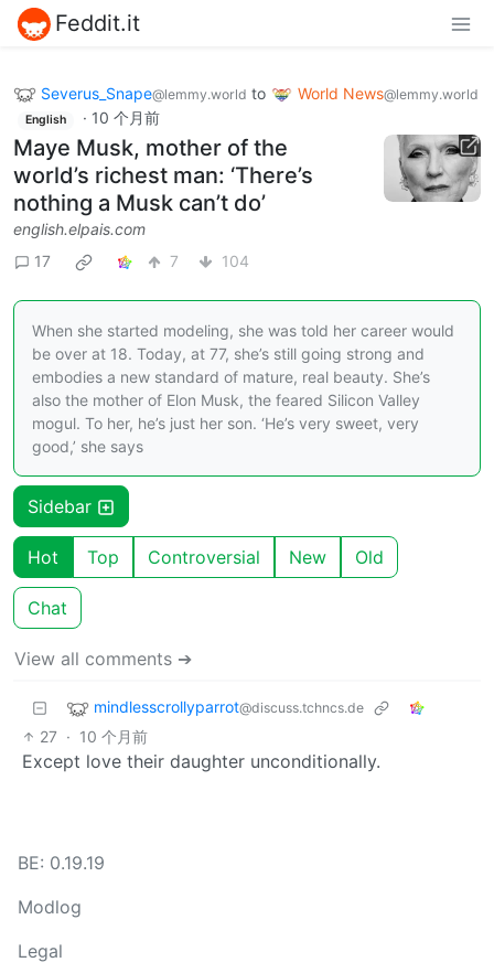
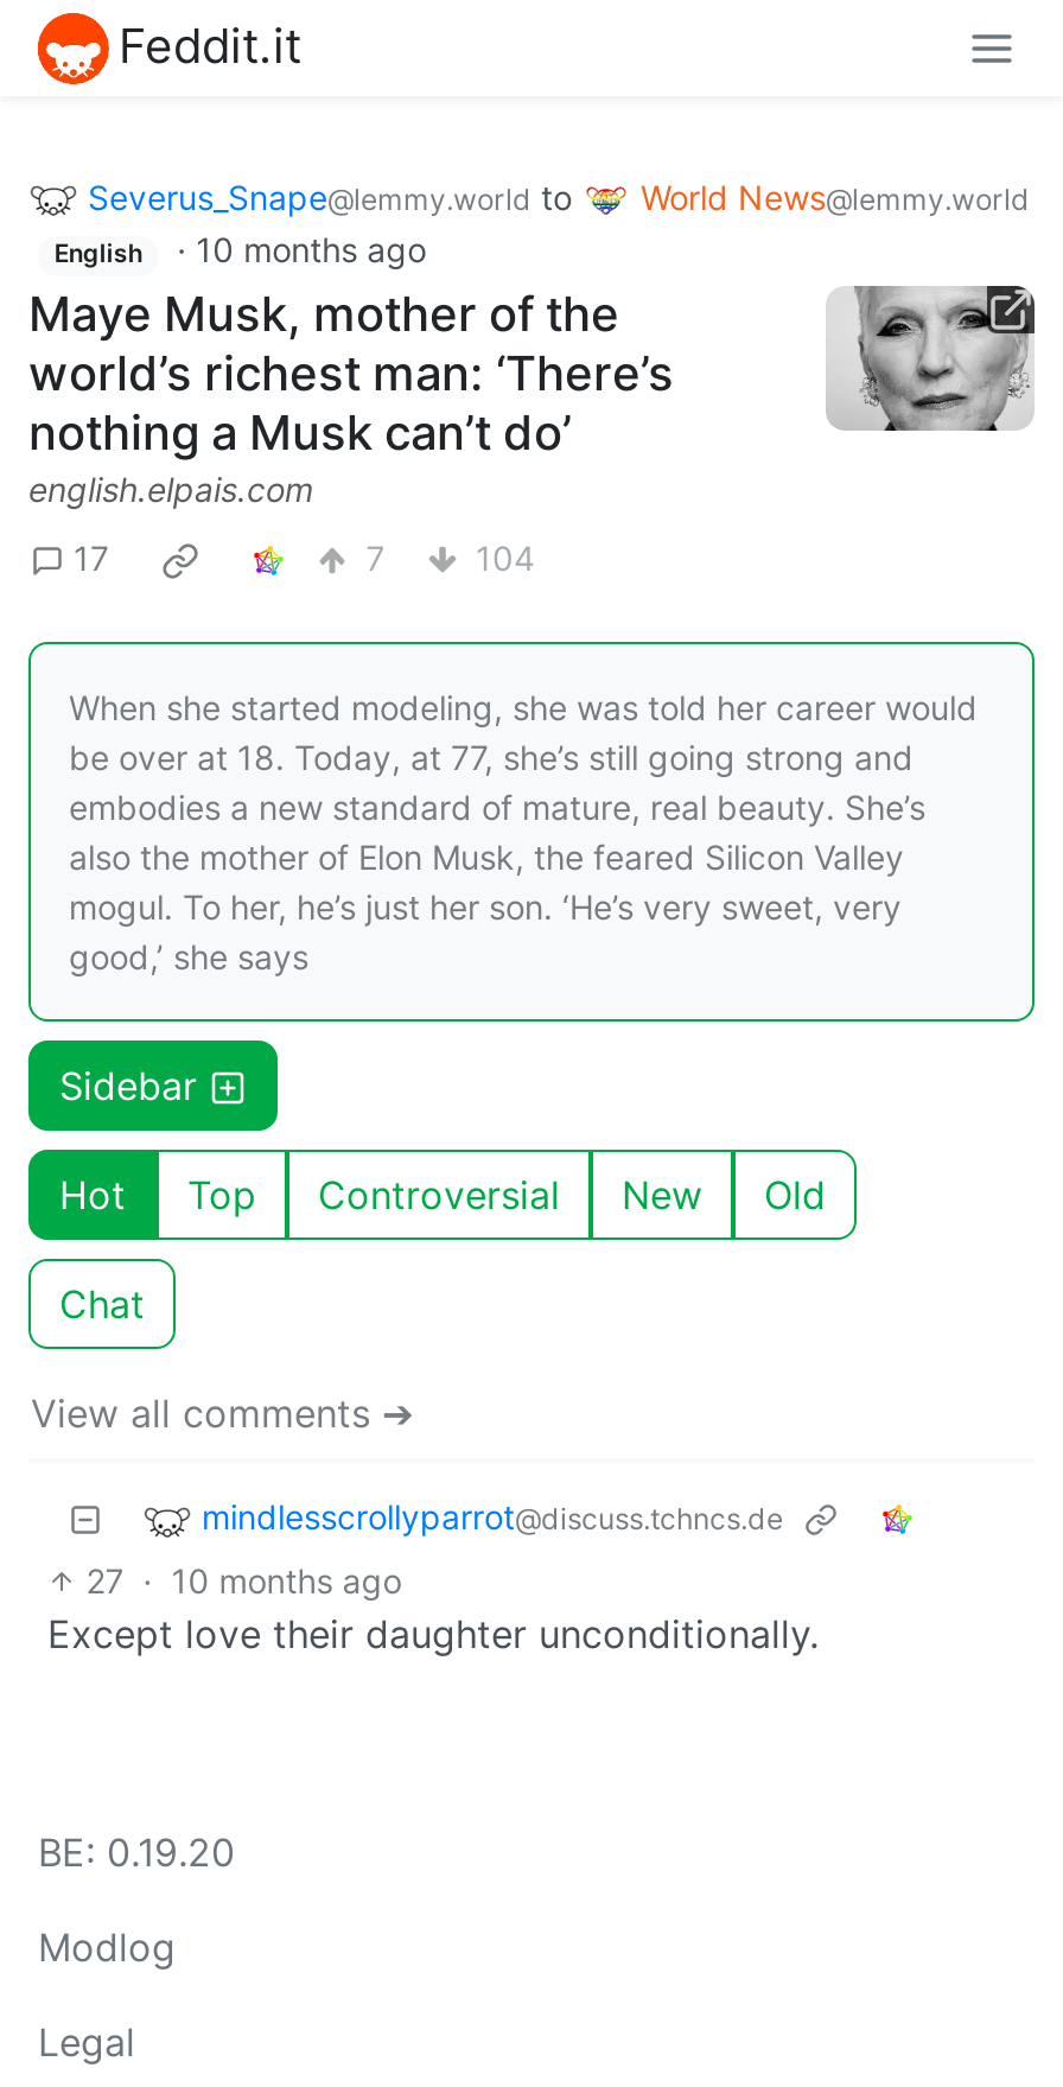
[25,108,159,127] English · 10 个月前 -> [54,229,426,270] English · 10 months ago
[40,727,148,746] 27 · 10 个月前 -> [86,1560,401,1600] 27 · 10 months ago
[18,852,105,874] BE: 0.19.19 -> [38,1828,235,1876] BE: 0.19.20

